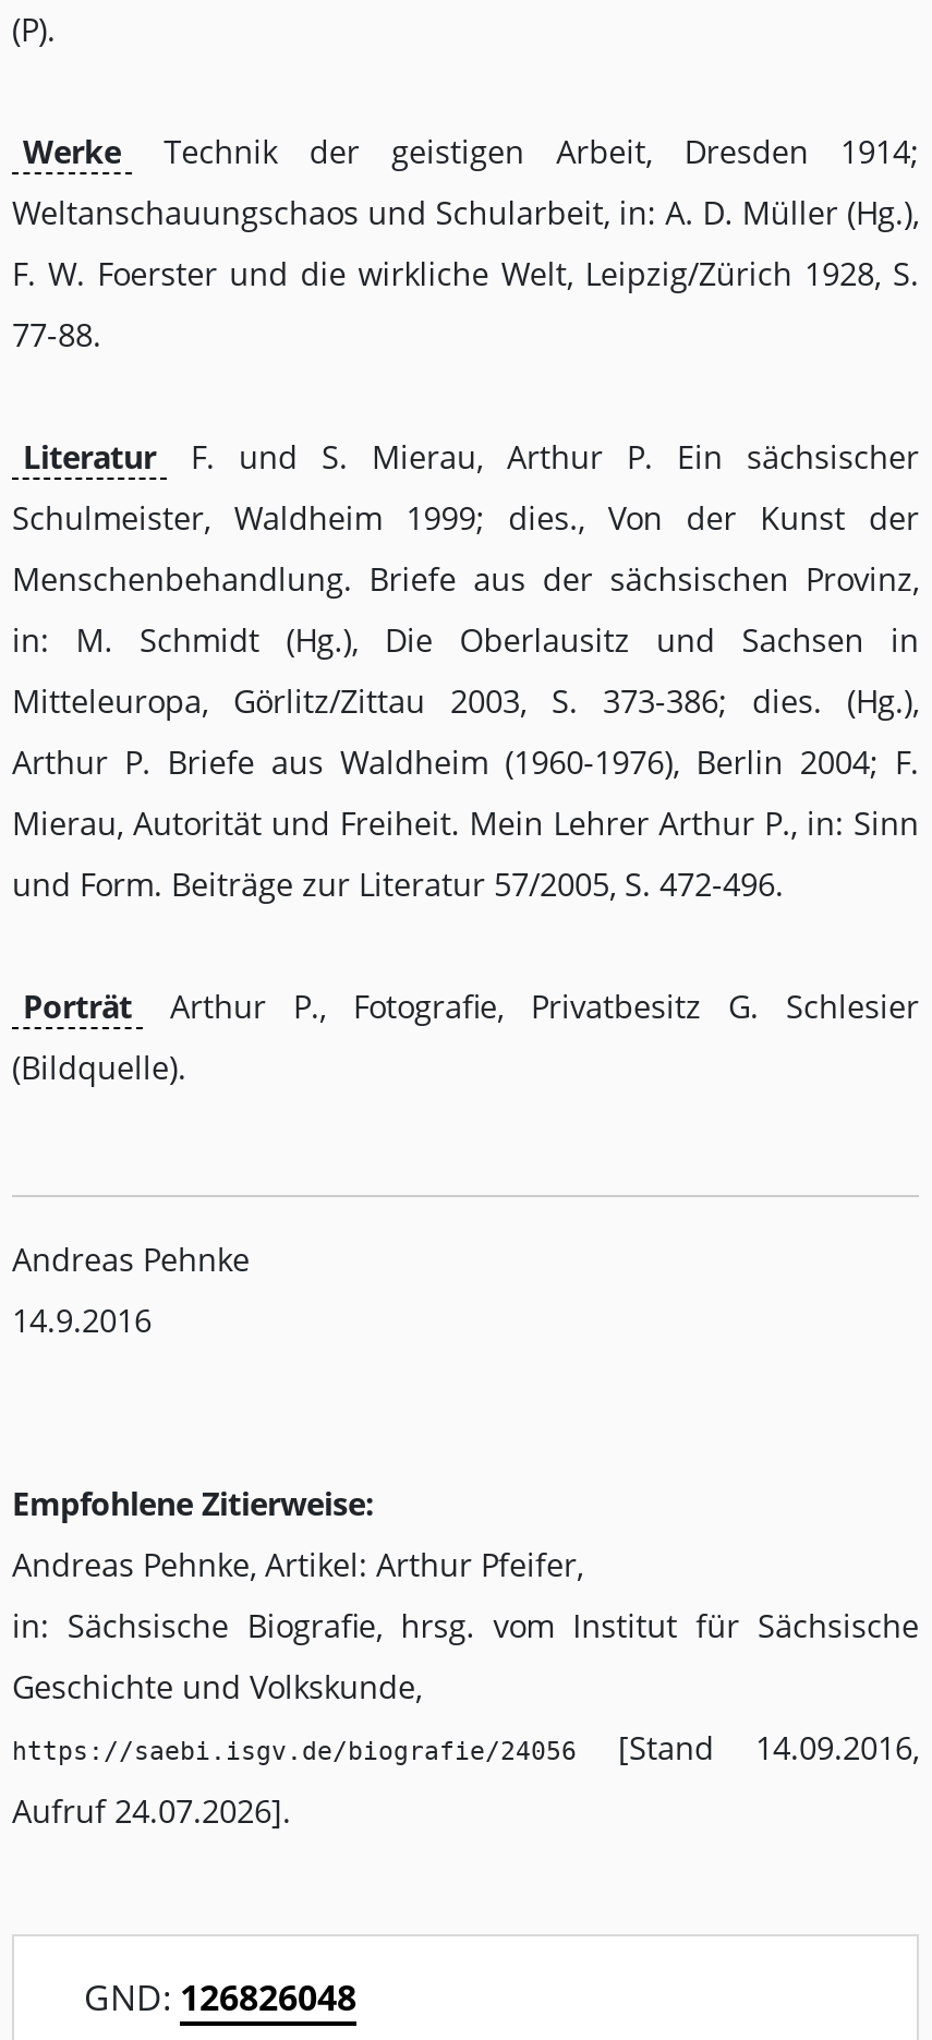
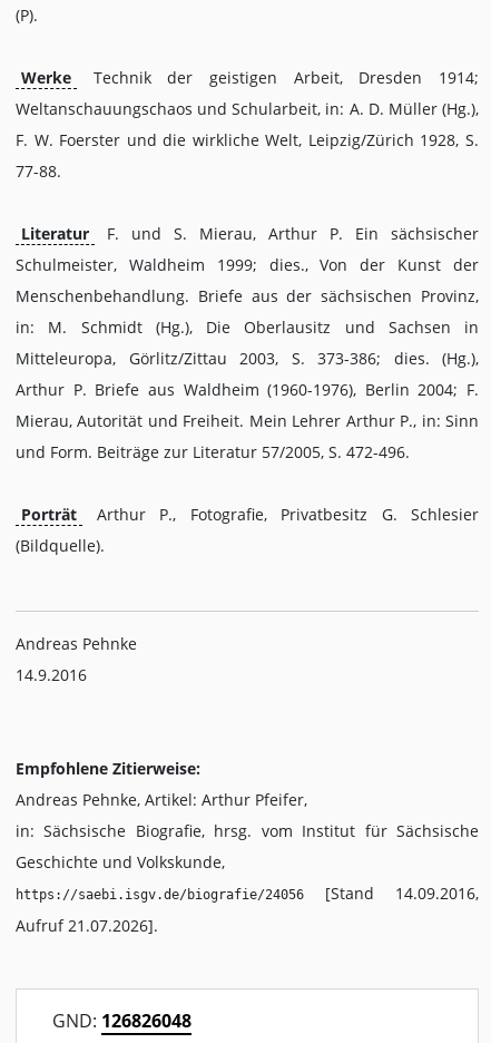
[12,1791,291,1832] Aufruf 24.07.2026]. -> [16,915,158,936] Aufruf 21.07.2026].

